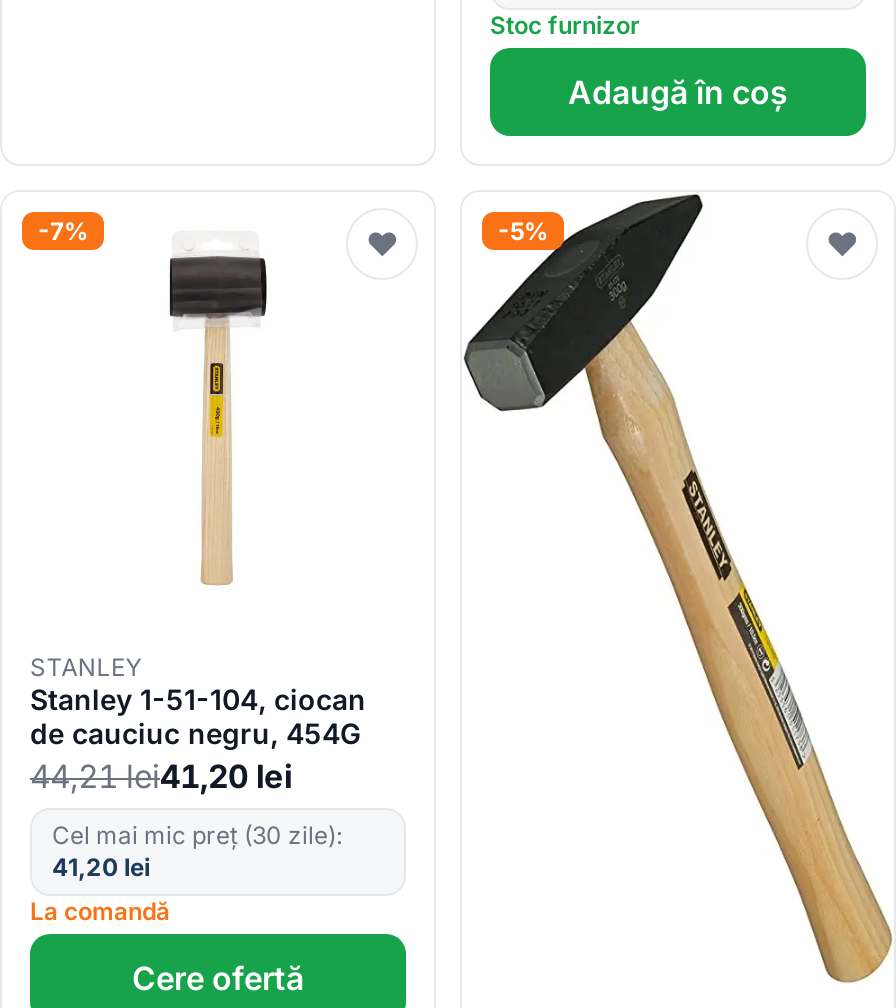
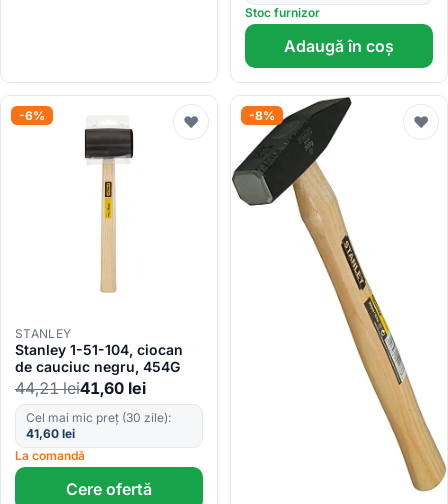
[38,216,88,246] -7% -> [19,108,45,123] -6%
[498,216,548,246] -5% -> [249,108,275,123] -8%
[30,755,292,795] 44,21lei41,20 lei -> [15,377,146,397] 44,21lei41,60 lei
[52,851,150,881] 41,20 lei -> [26,425,75,440] 41,60 lei

